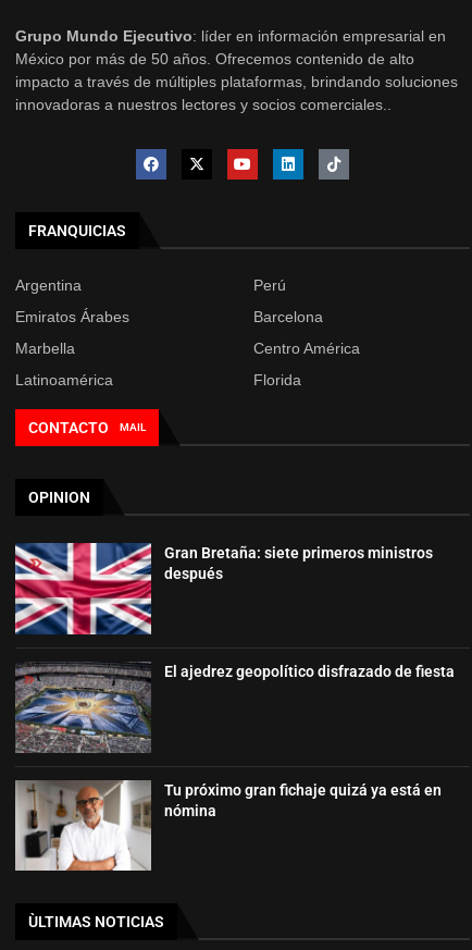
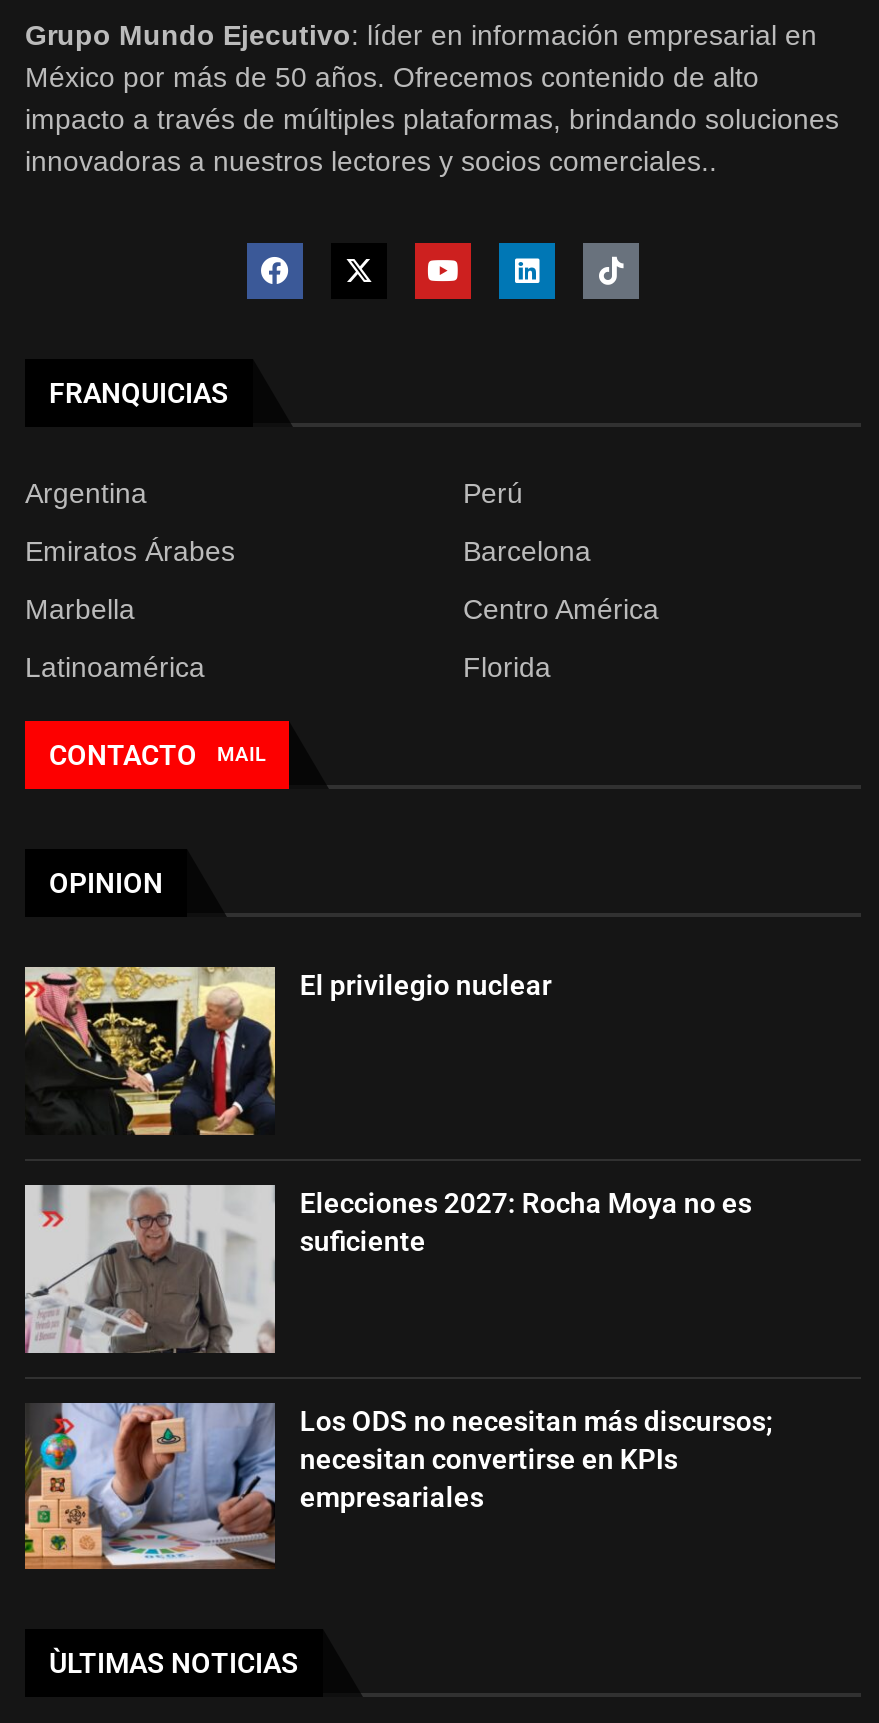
[14,542,433,636] [image] | Gran Bretaña: siete primeros ministros | después -> [23,965,552,1137] [image] | El privilegio nuclear
[15,662,455,753] [image] | El ajedrez geopolítico disfrazado de fiesta -> [23,1183,752,1353] [image] | Elecciones 2027: Rocha Moya no es | suficiente
[14,780,442,872] [image] | Tu próximo gran fichaje quizá ya está en | nómina -> [23,1403,774,1571] [image] | Los ODS no necesitan más discursos; | necesitan convertirse en KPIs | empresariales

